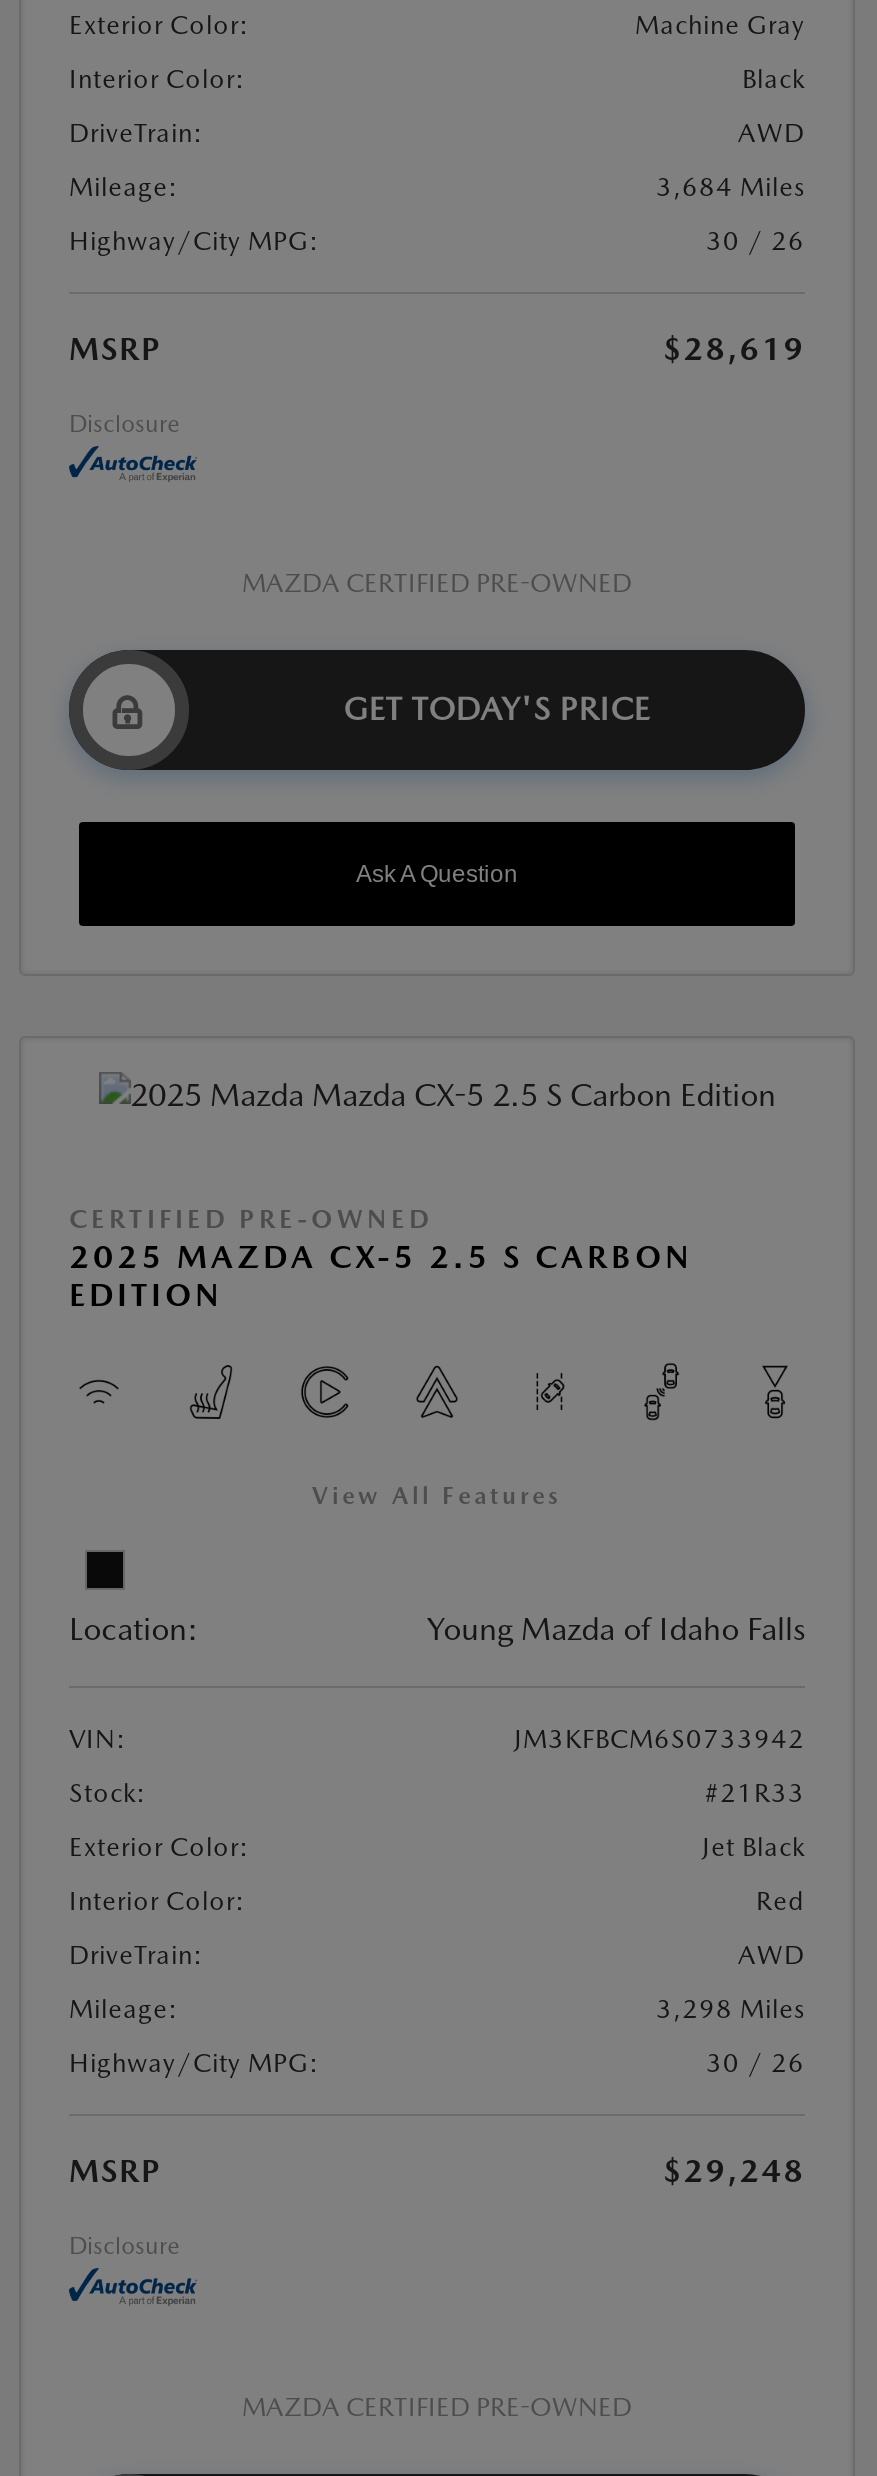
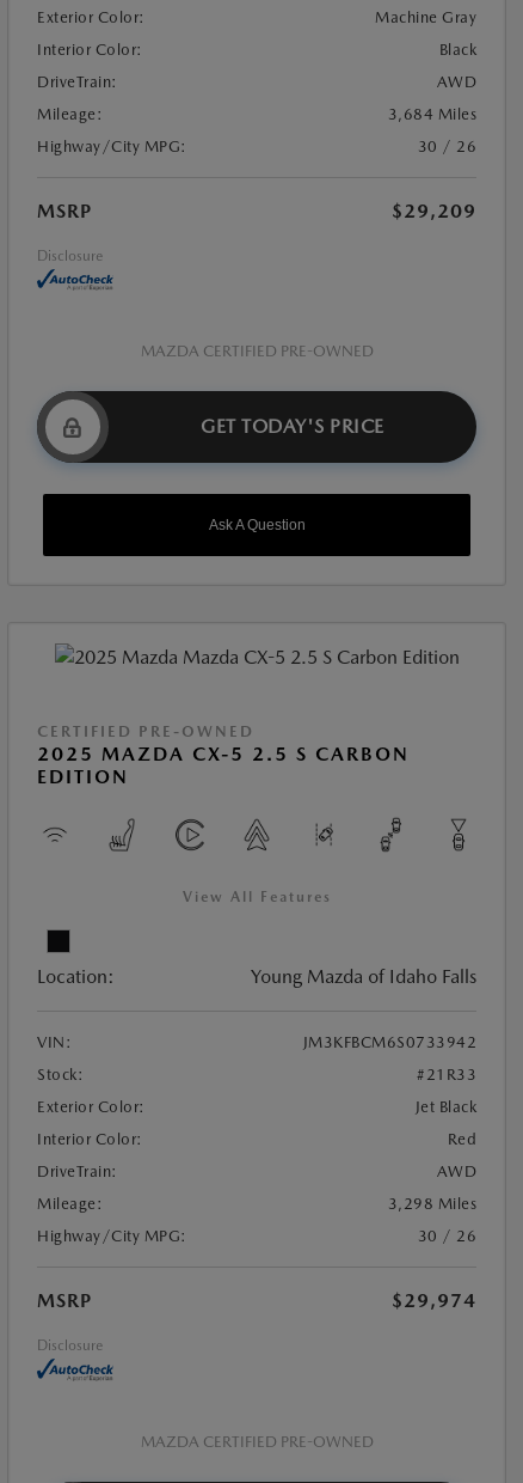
[663,330,805,368] $28,619 -> [392,200,476,223] $29,209
[663,2153,805,2191] $29,248 -> [392,1290,476,1313] $29,974

